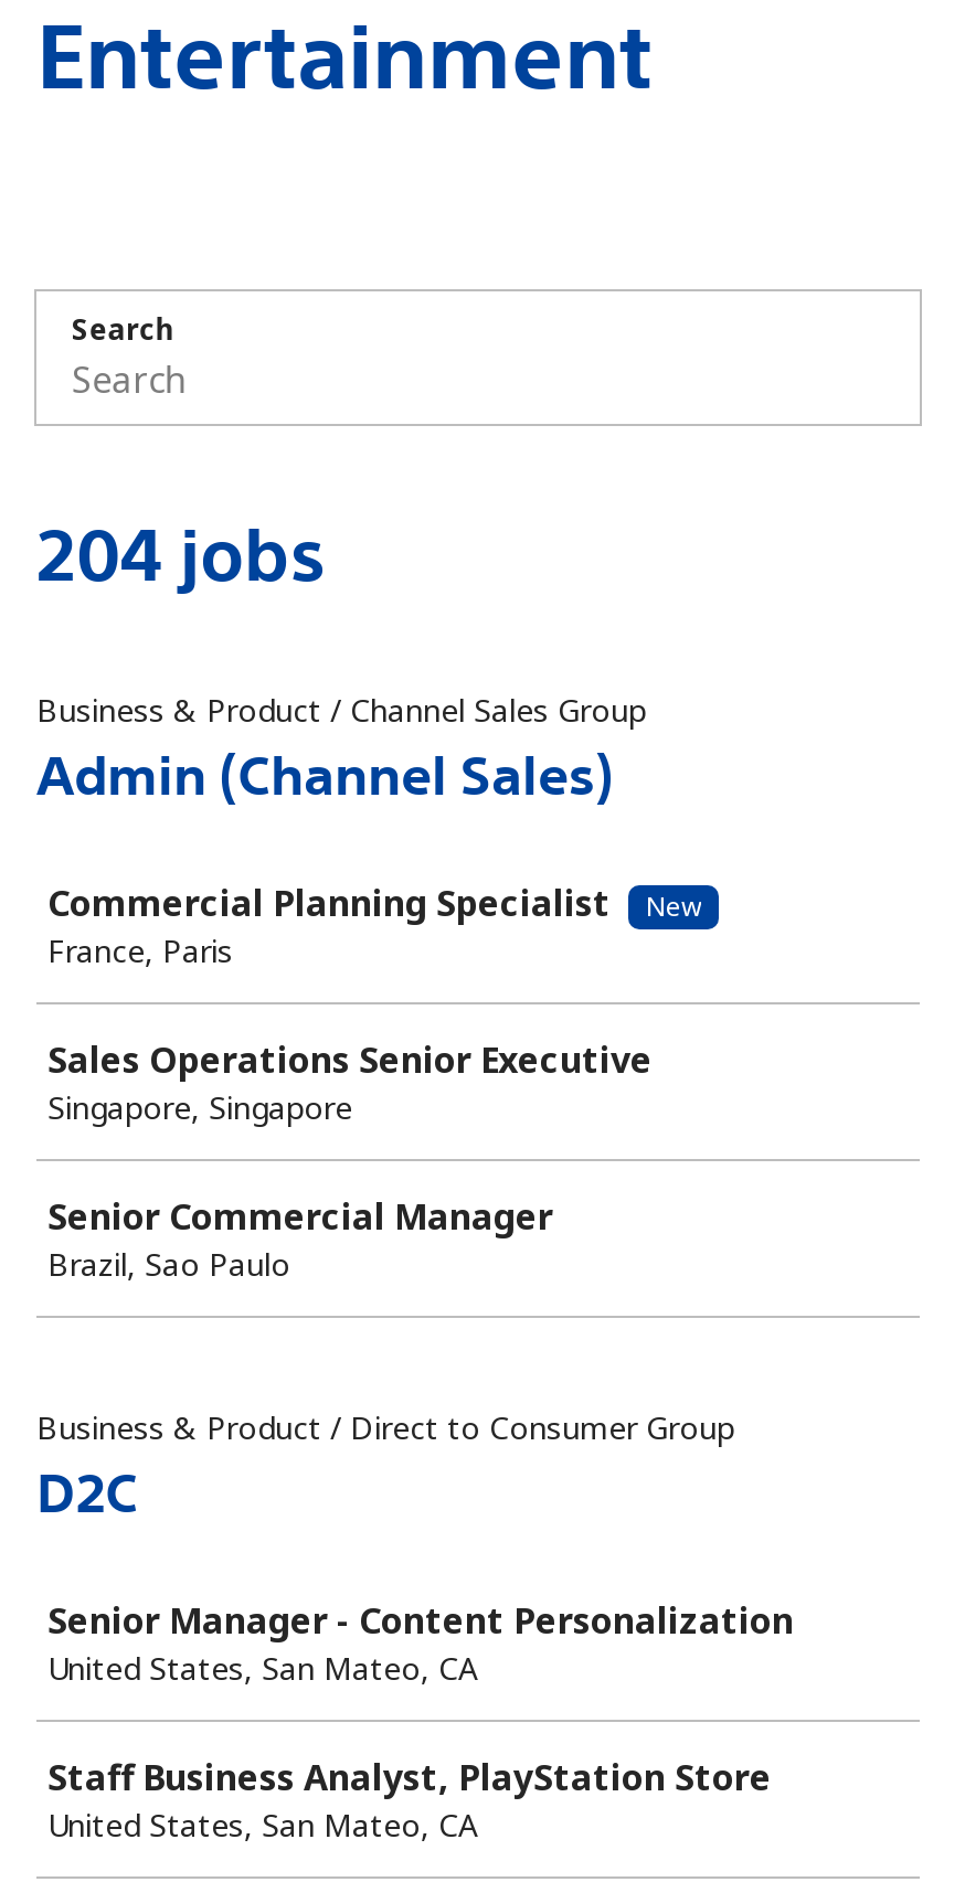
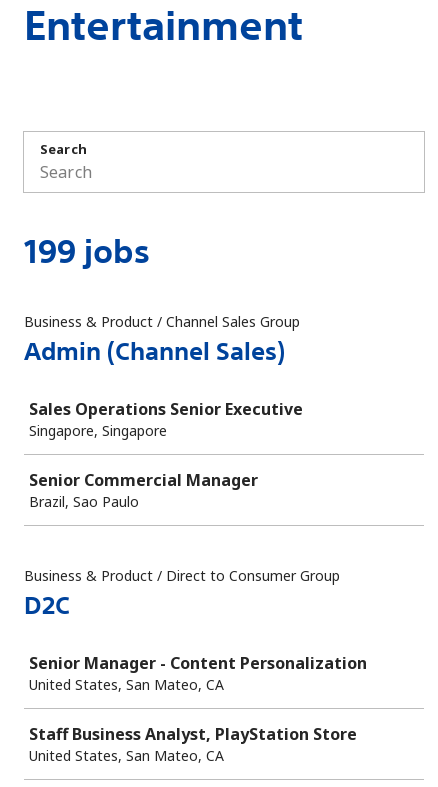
[36,512,326,600] 204 jobs -> [24,232,150,272] 199 jobs
[47,879,701,971] Commercial Planning Specialist | New | France, Paris -> none

